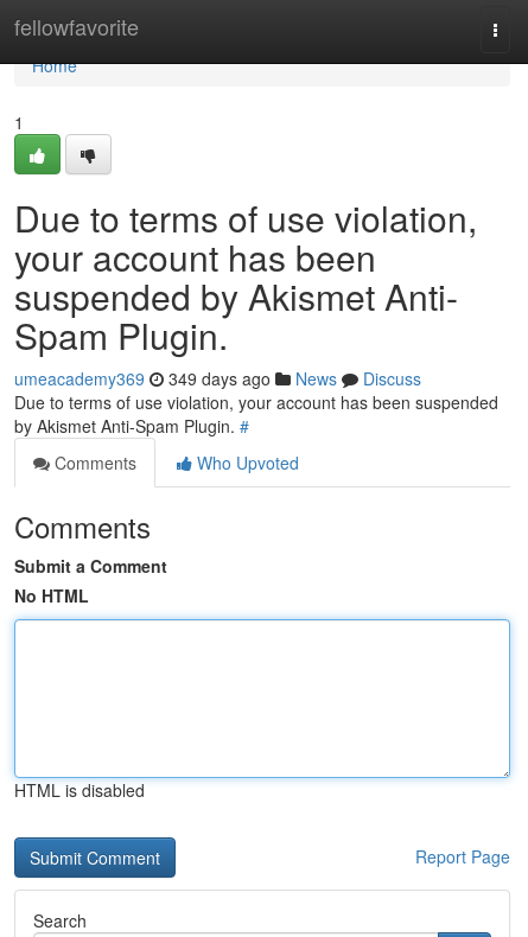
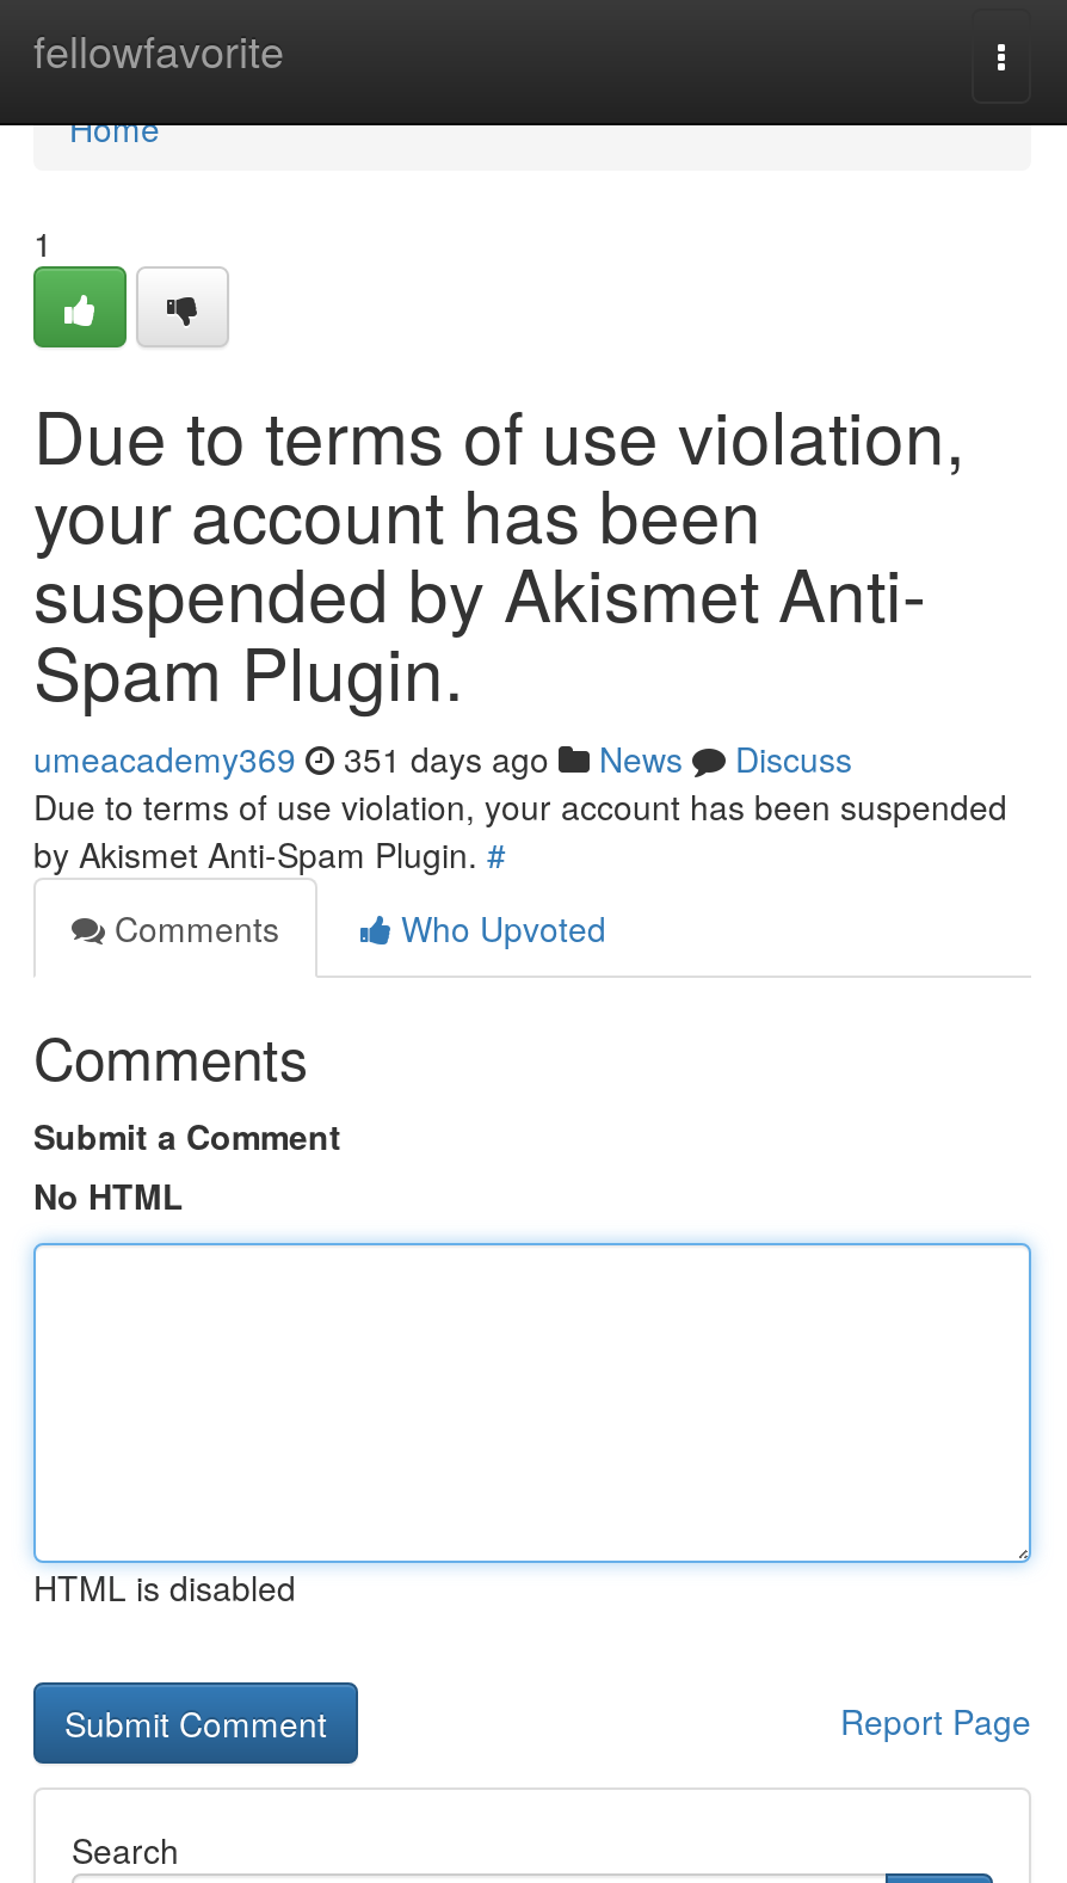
[14,366,421,390] umeacademy369 349 days ago News Discuss -> [33,734,852,782] umeacademy369 351 days ago News Discuss

